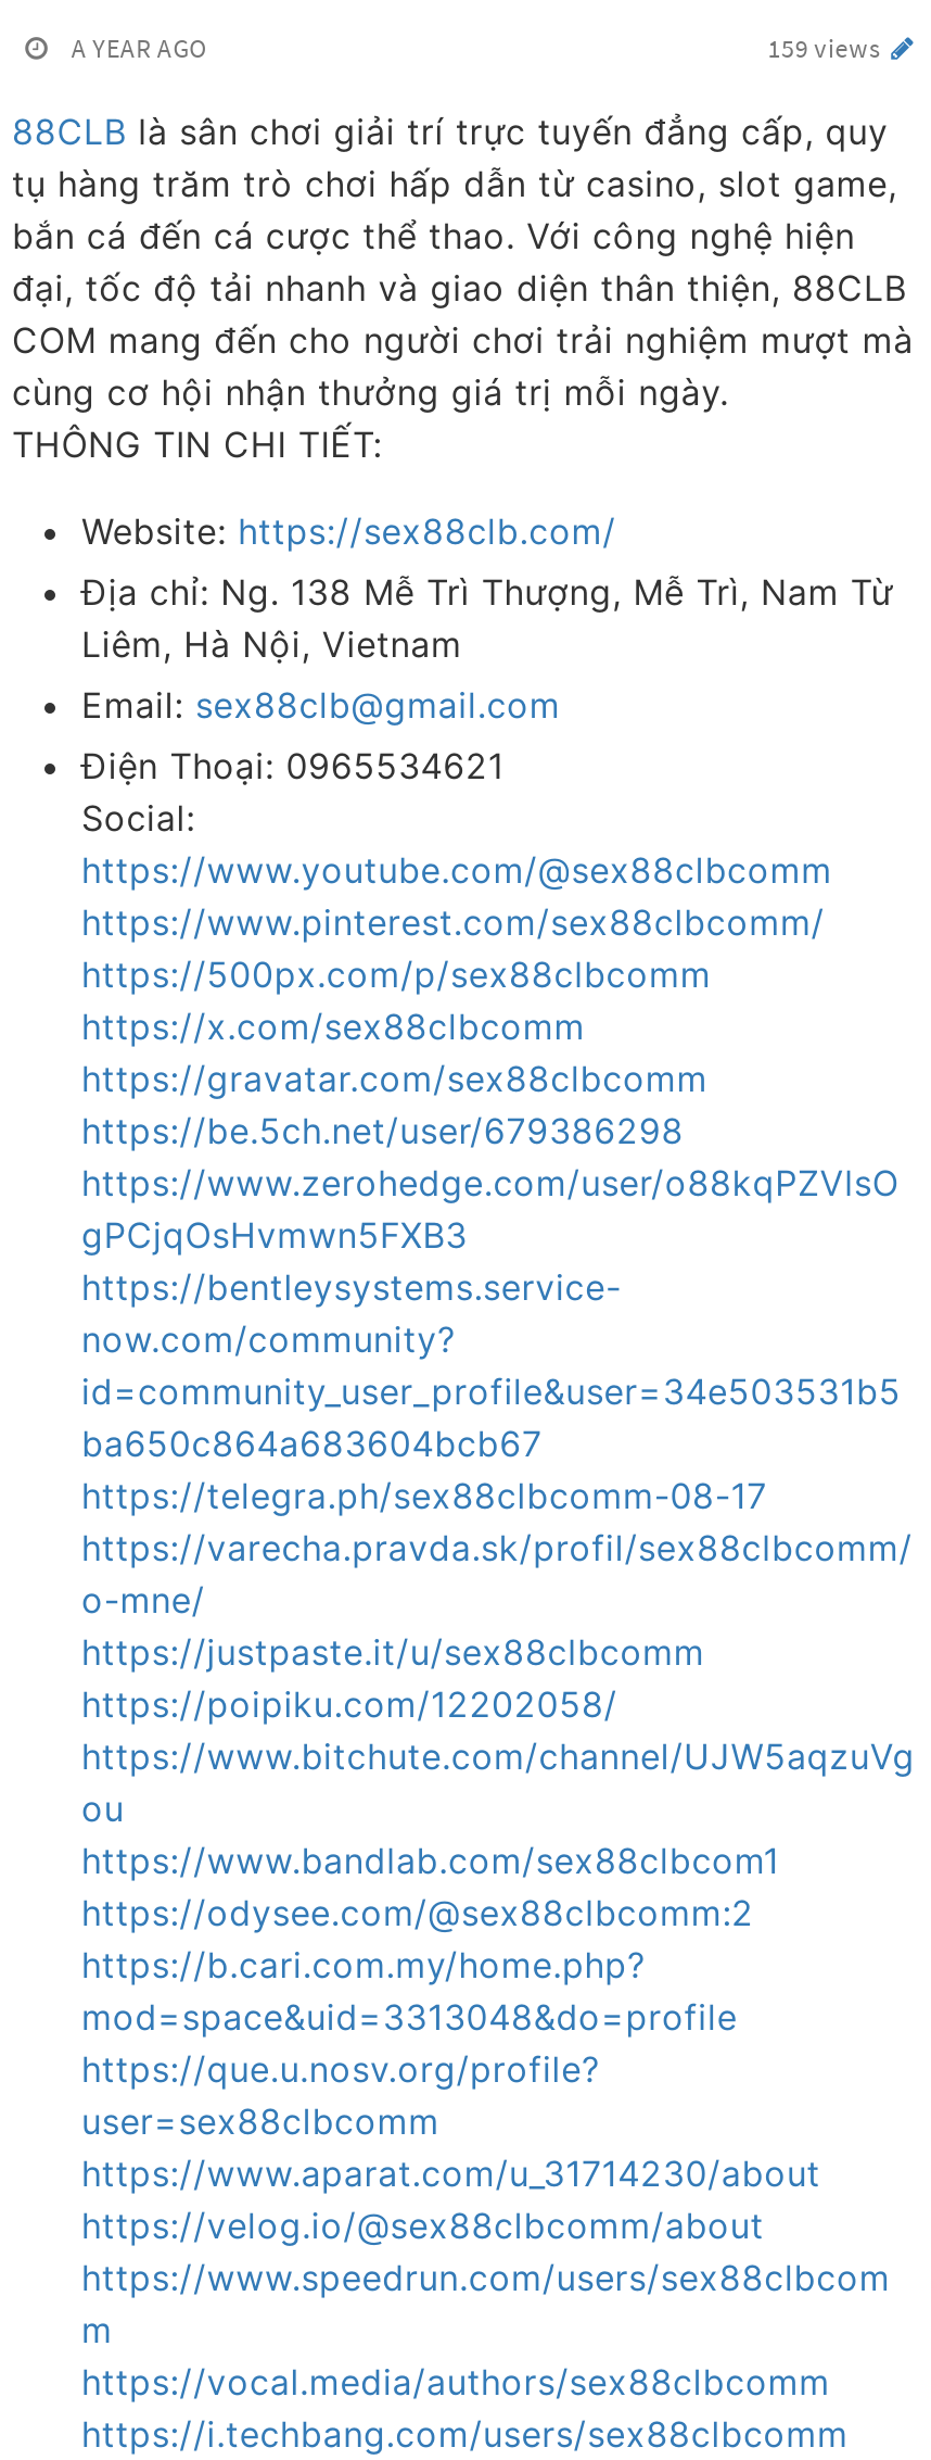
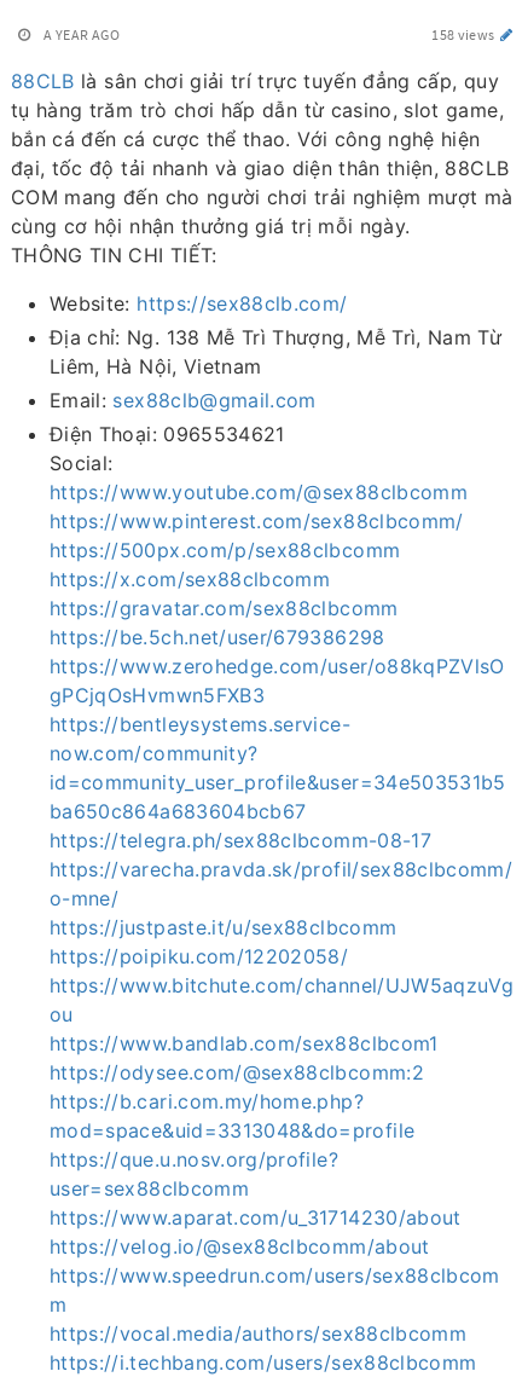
[768,31,886,64] 159 views -> [432,25,497,44] 158 views

